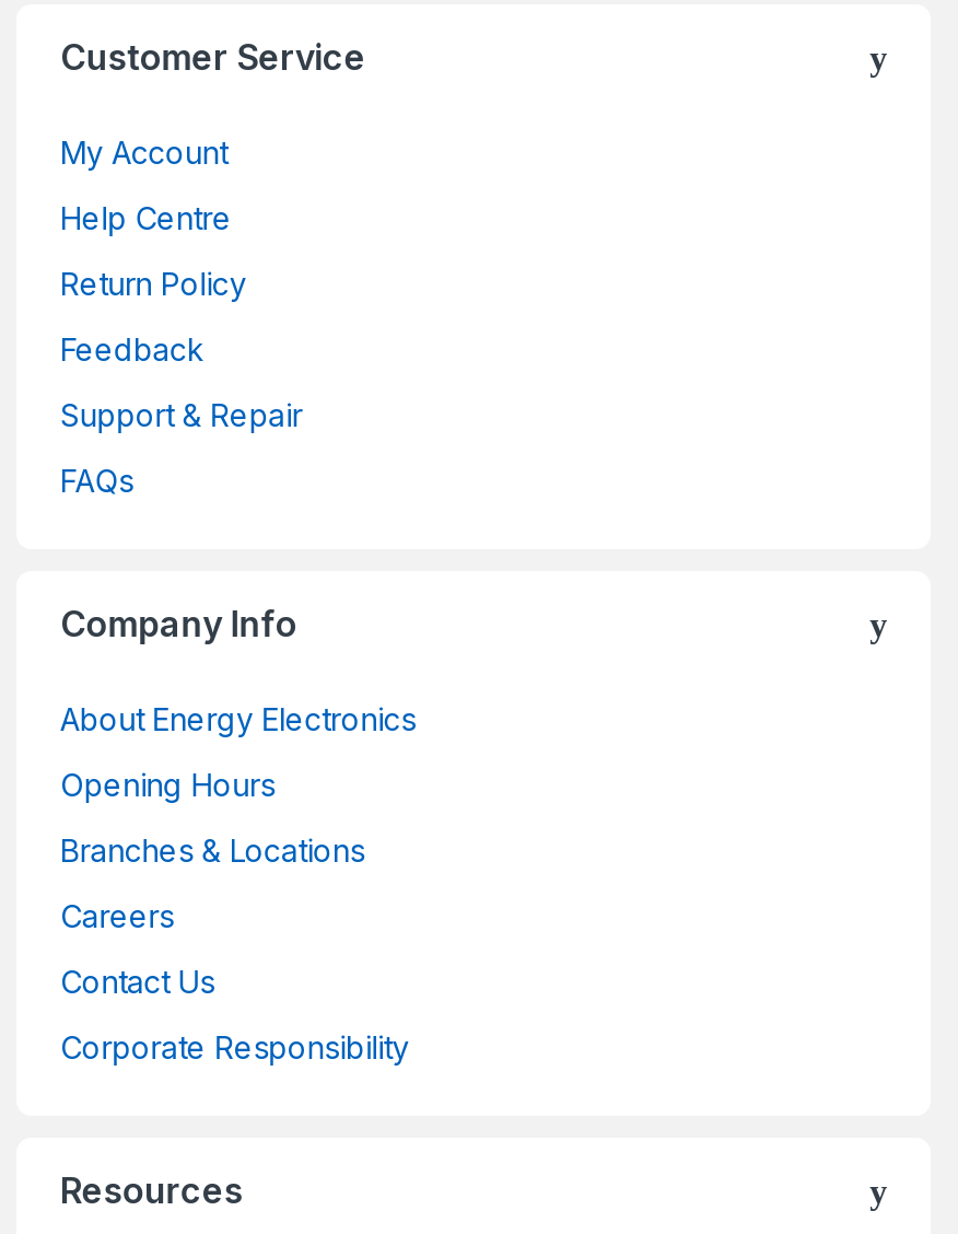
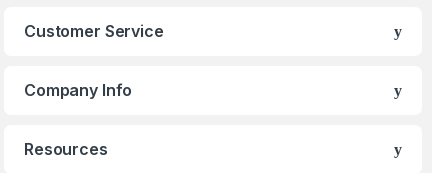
[60,133,302,499] My Account | Help Centre | Return Policy | Feedback | Support & Repair | FAQs -> none
[60,700,416,1066] About Energy Electronics | Opening Hours | Branches & Locations | Careers | Contact Us | Corporate Responsibility -> none

